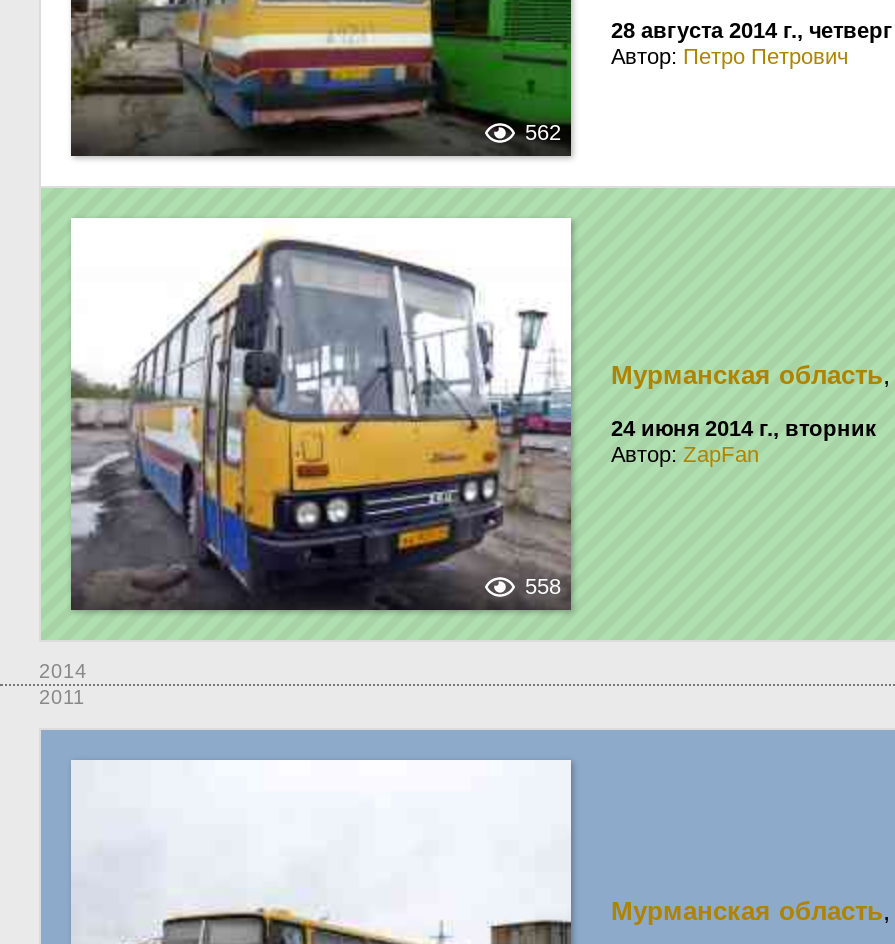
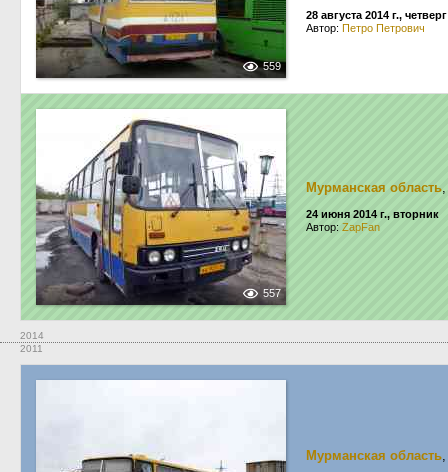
[525,120,561,144] 562 -> [263,60,281,72] 559
[525,574,561,598] 558 -> [263,287,281,299] 557

